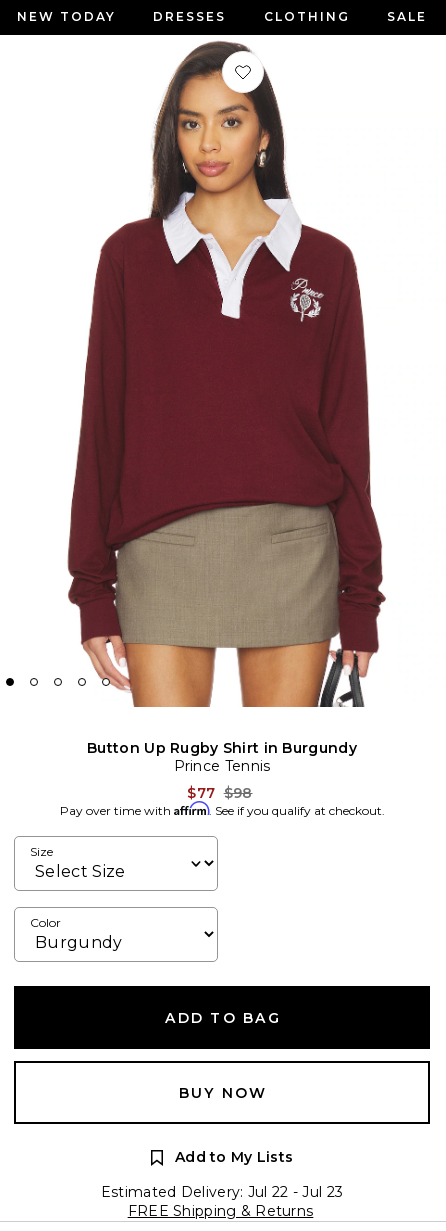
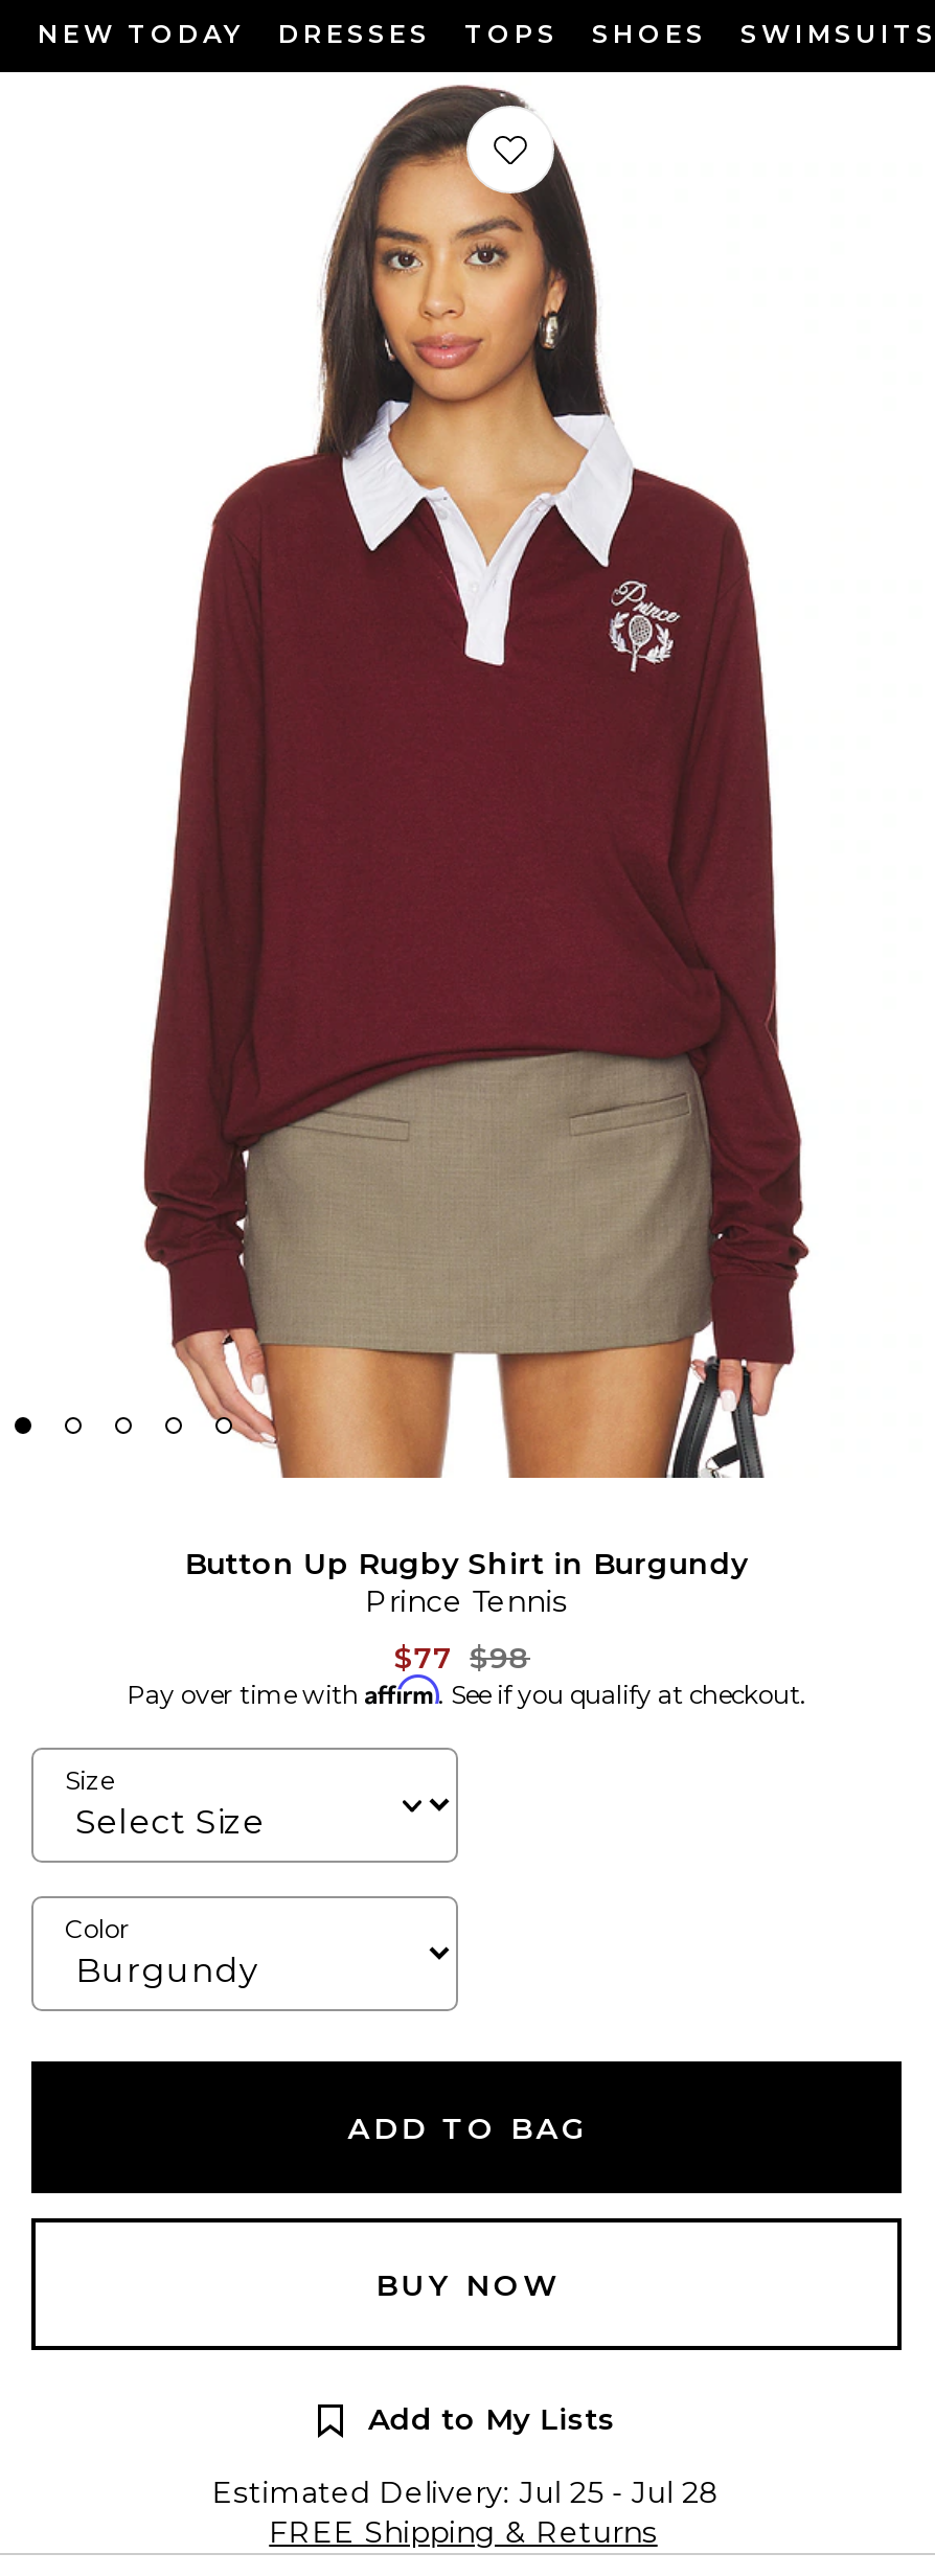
[264,9,427,24] CLOTHING | SALE -> [464,18,935,49] TOPS | SHOES | SWIMSUITS
[101,1183,343,1201] Estimated Delivery: Jul 22 - Jul 23 -> [212,2474,721,2511] Estimated Delivery: Jul 25 - Jul 28

